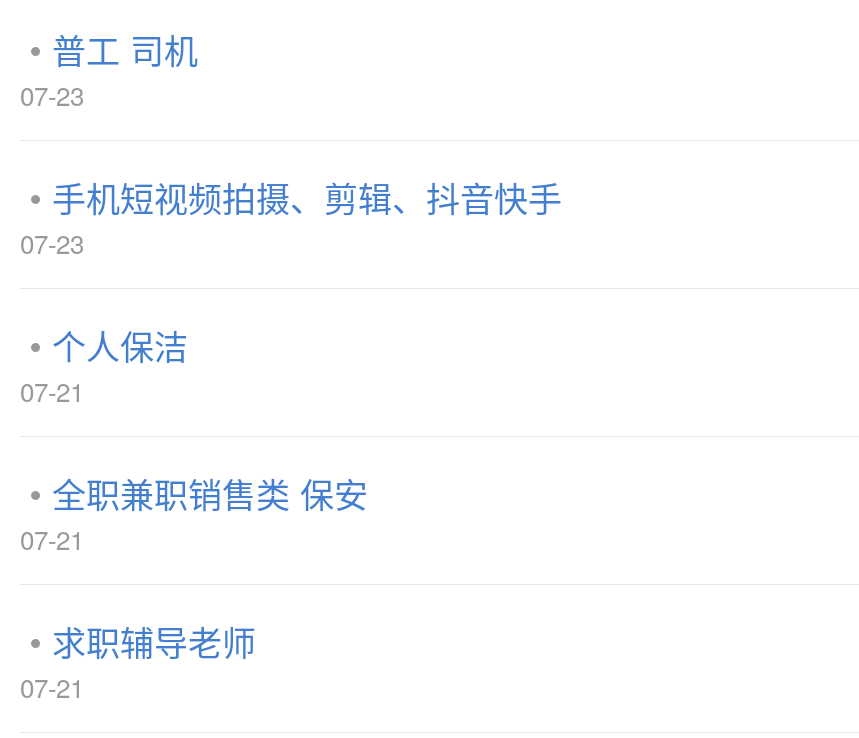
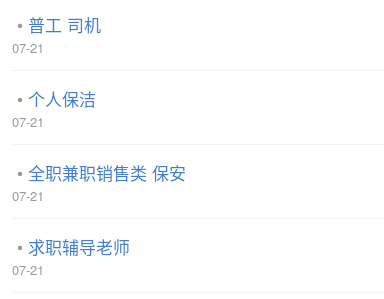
[20,76,562,262] 07-23 | 手机短视频拍摄、剪辑、抖音快手 | 07-23 -> [12,38,44,57] 07-21

